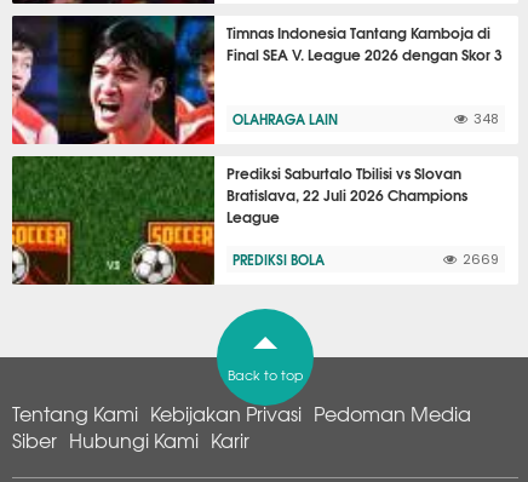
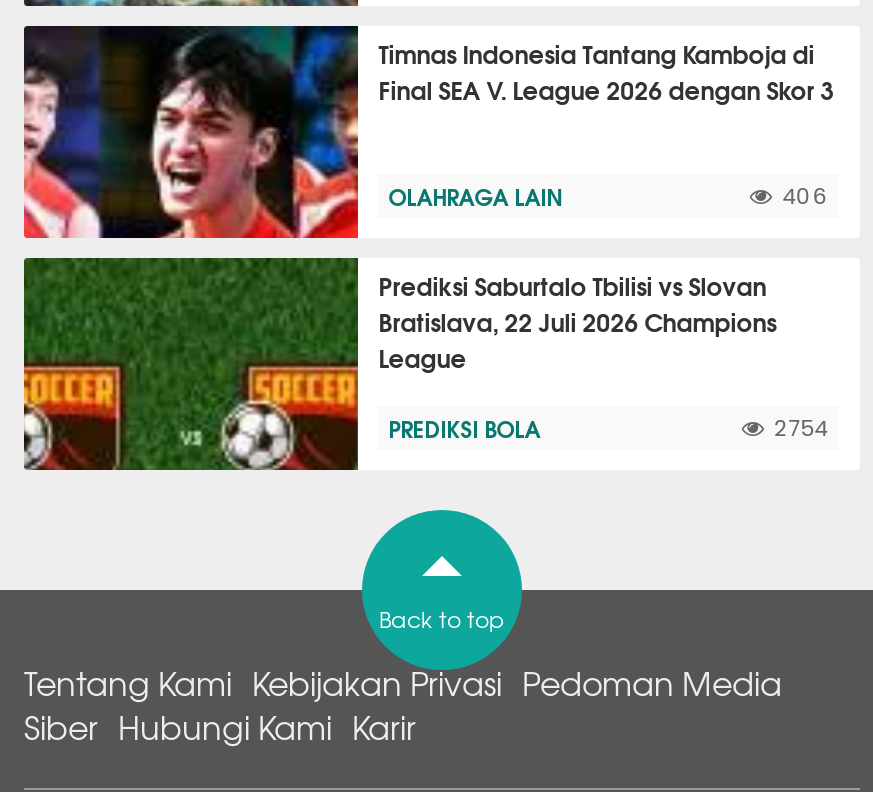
[474,113,499,126] 348 -> [782,186,828,208] 406
[463,253,499,266] 2669 -> [774,418,828,440] 2754

